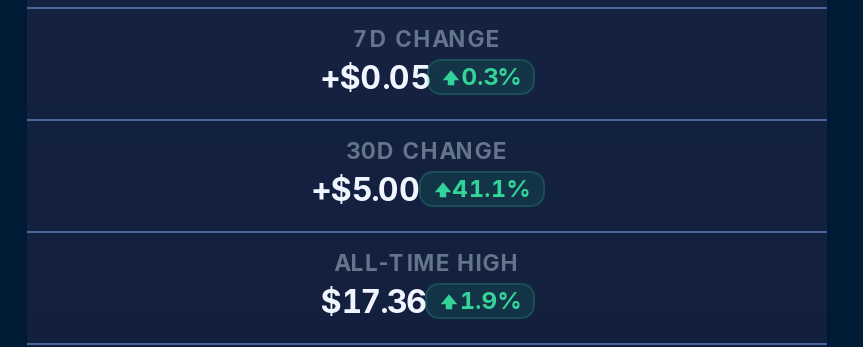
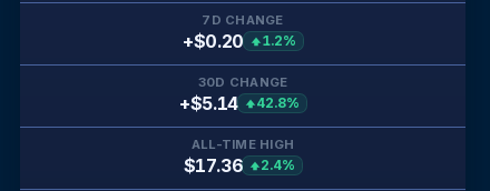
[320,56,430,96] +$0.05 -> [183,30,244,52] +$0.20
[462,60,522,90] 0.3% -> [261,32,296,48] 1.2%
[311,168,421,208] +$5.00 -> [180,92,238,114] +$5.14
[453,172,531,202] 41.1% -> [256,94,299,111] 42.8%
[320,280,522,320] $17.36 1.9% -> [183,154,295,176] $17.36 2.4%

